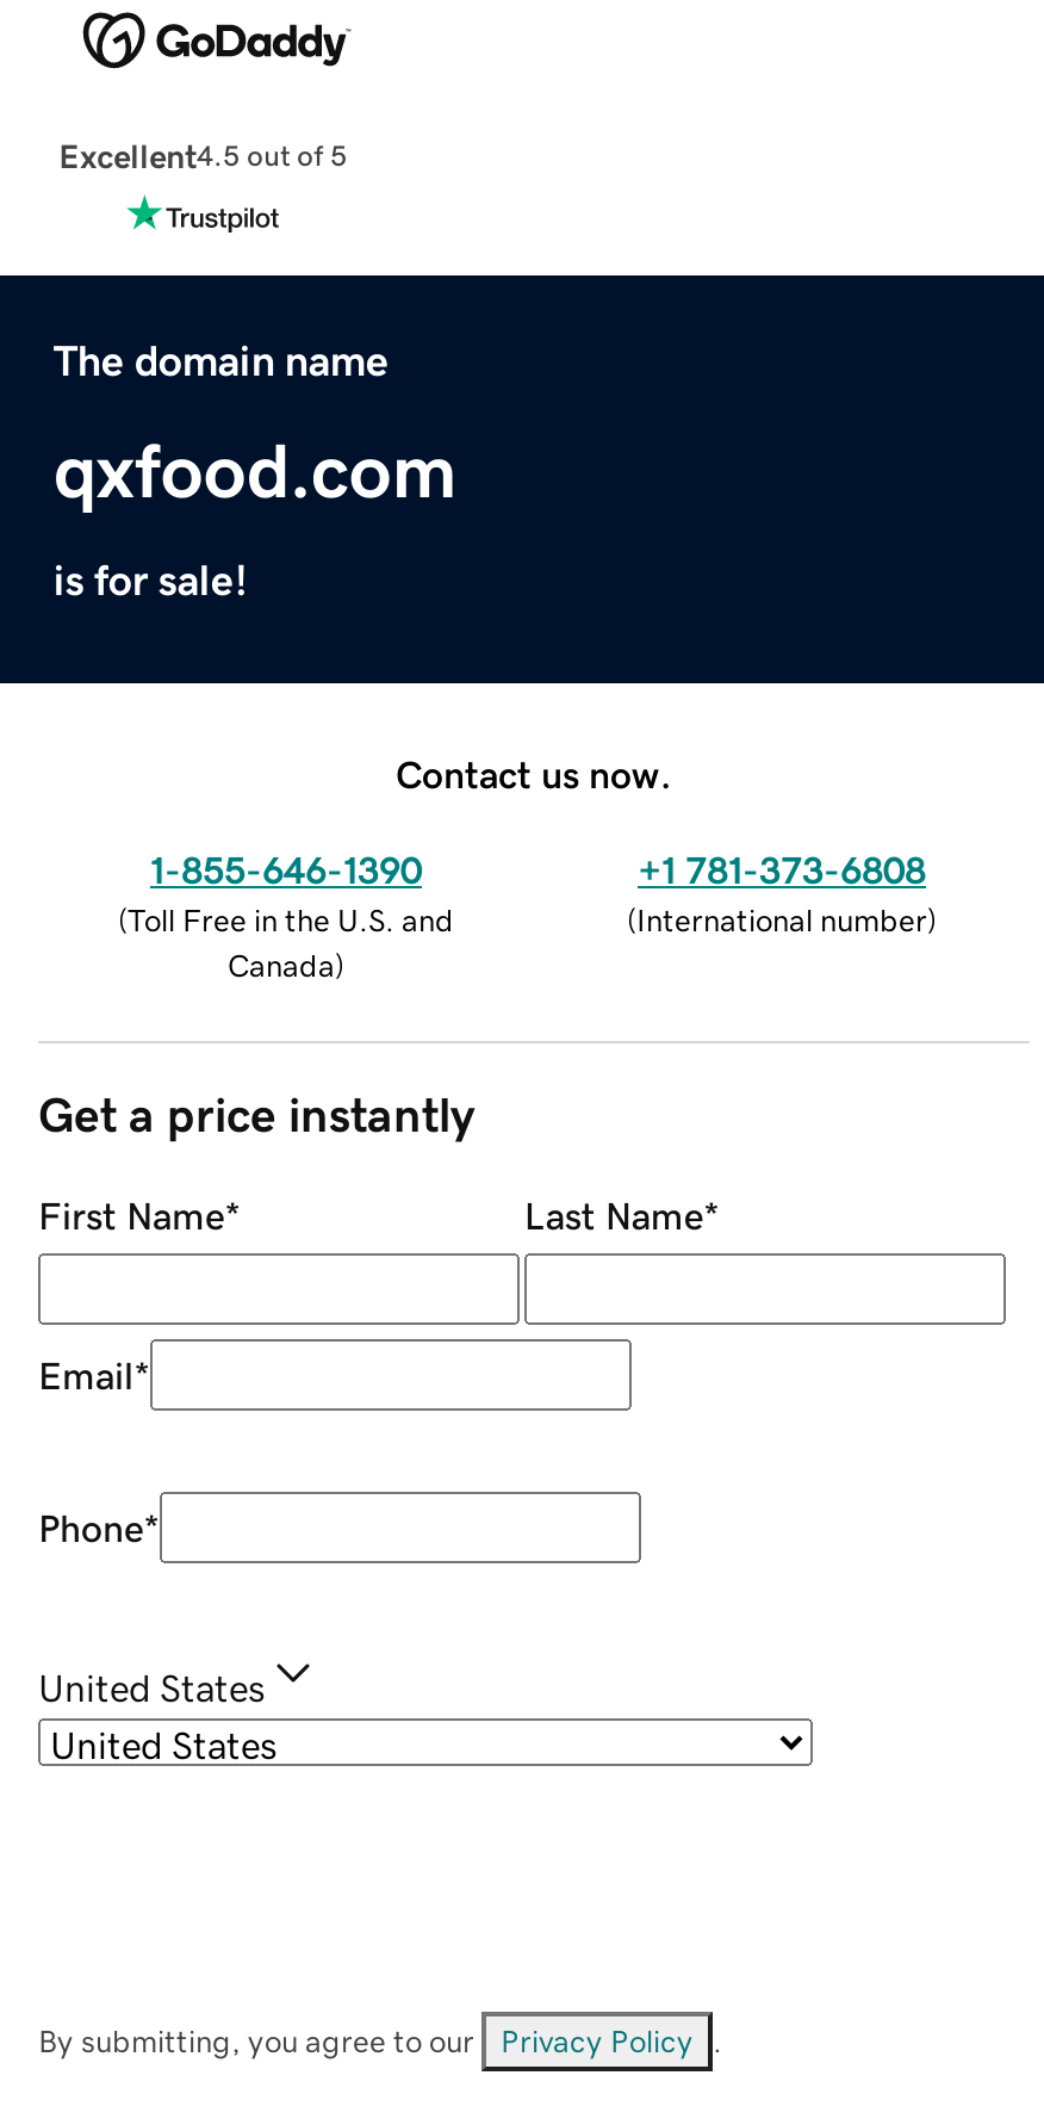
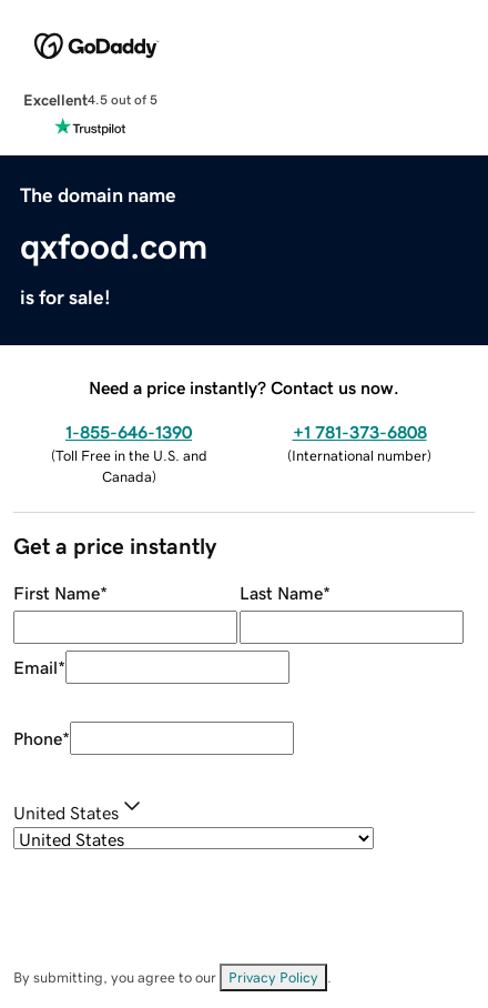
[396,754,672,792] Contact us now. -> [89,378,399,396] Need a price instantly? Contact us now.

